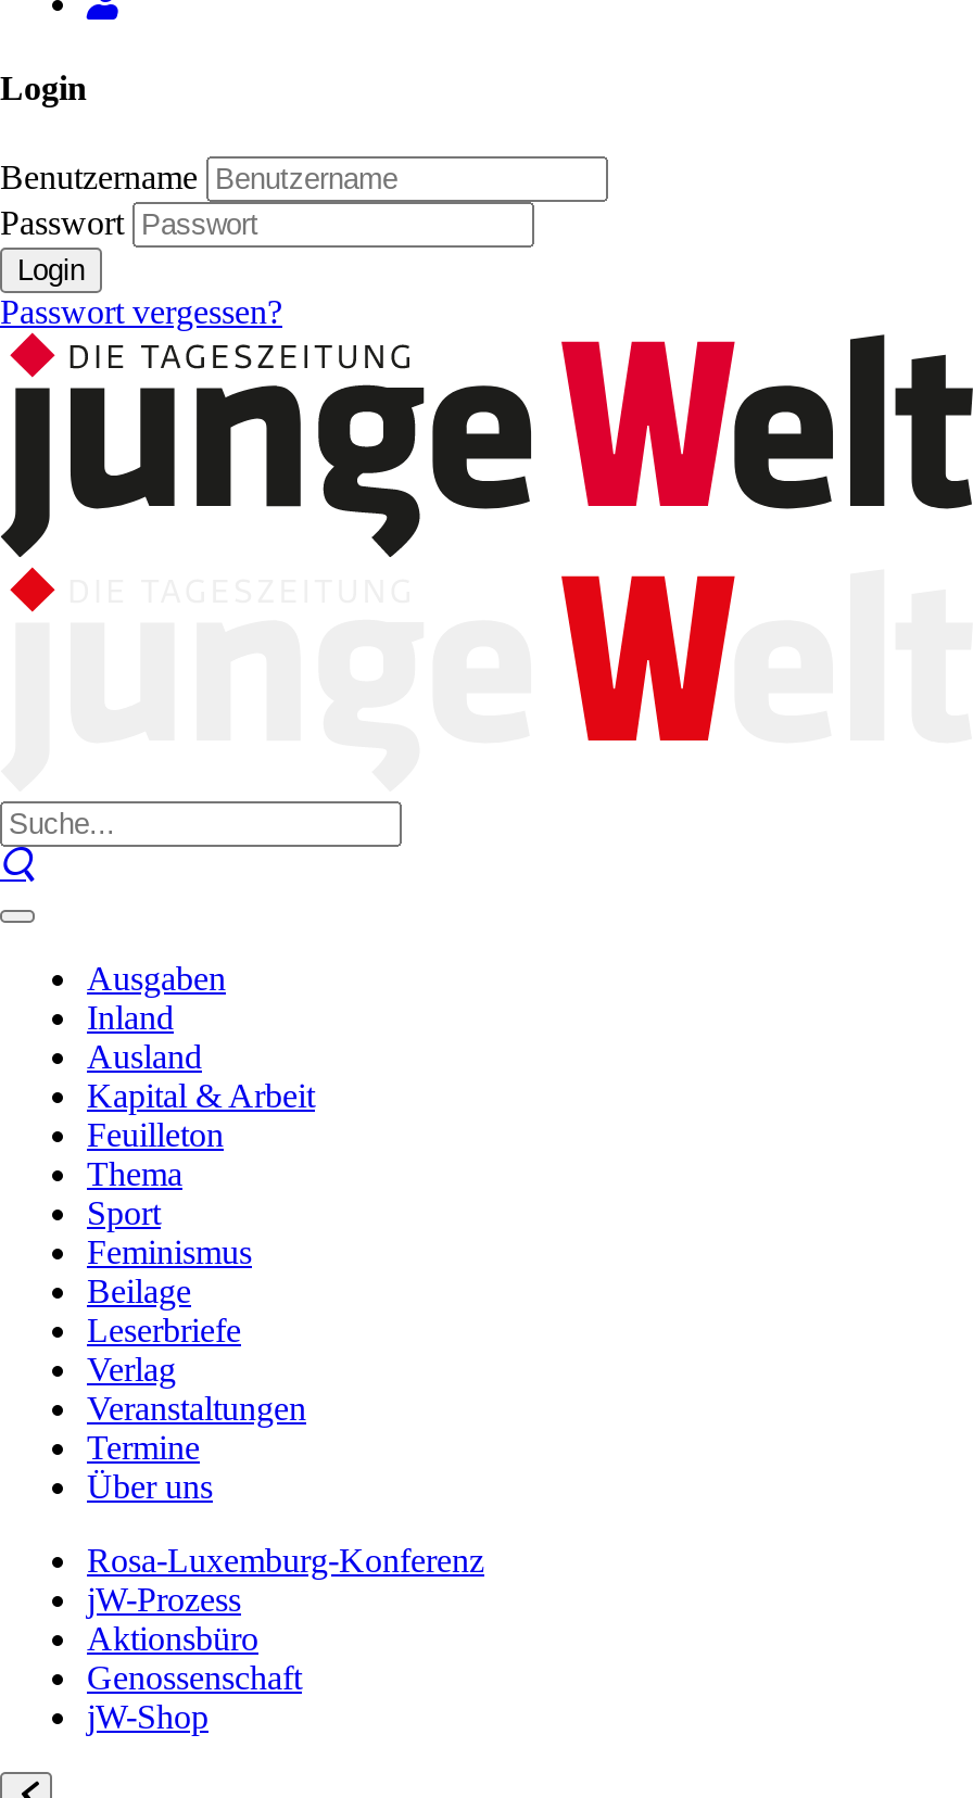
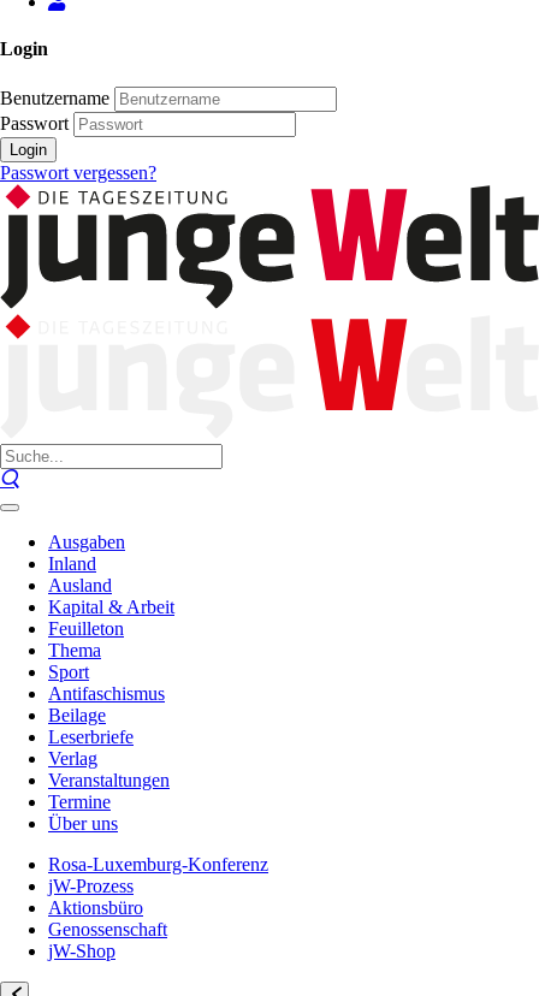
[87,1233,252,1270] Feminismus -> [48,683,165,704] Antifaschismus

